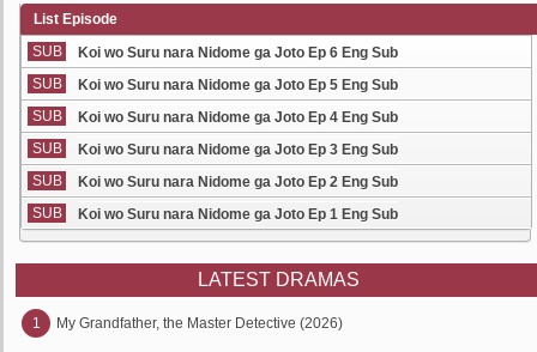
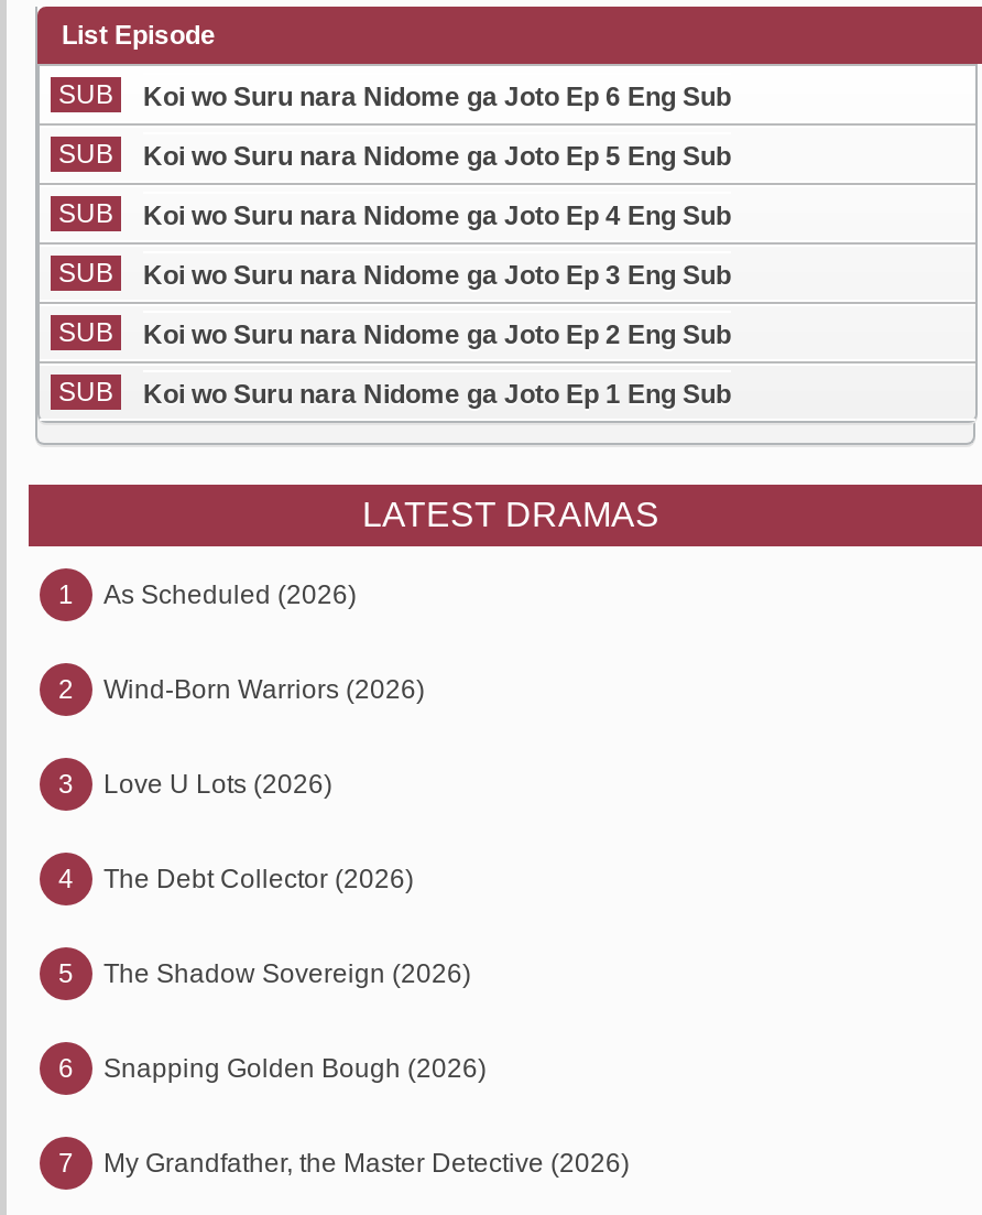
none -> [58,579,487,1179] As Scheduled (2026) | 2 | Wind-Born Warriors (2026) | 3 | Love U Lots (2026) | 4 | The Debt Collector (2026) | 5 | The Shadow Sovereign (2026) | 6 | Snapping Golden Bough (2026) | 7

